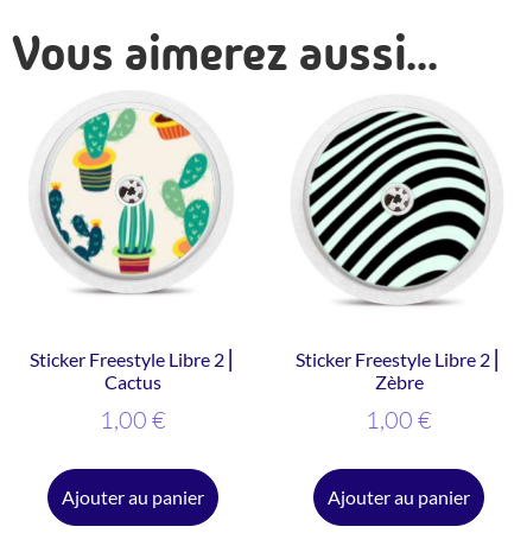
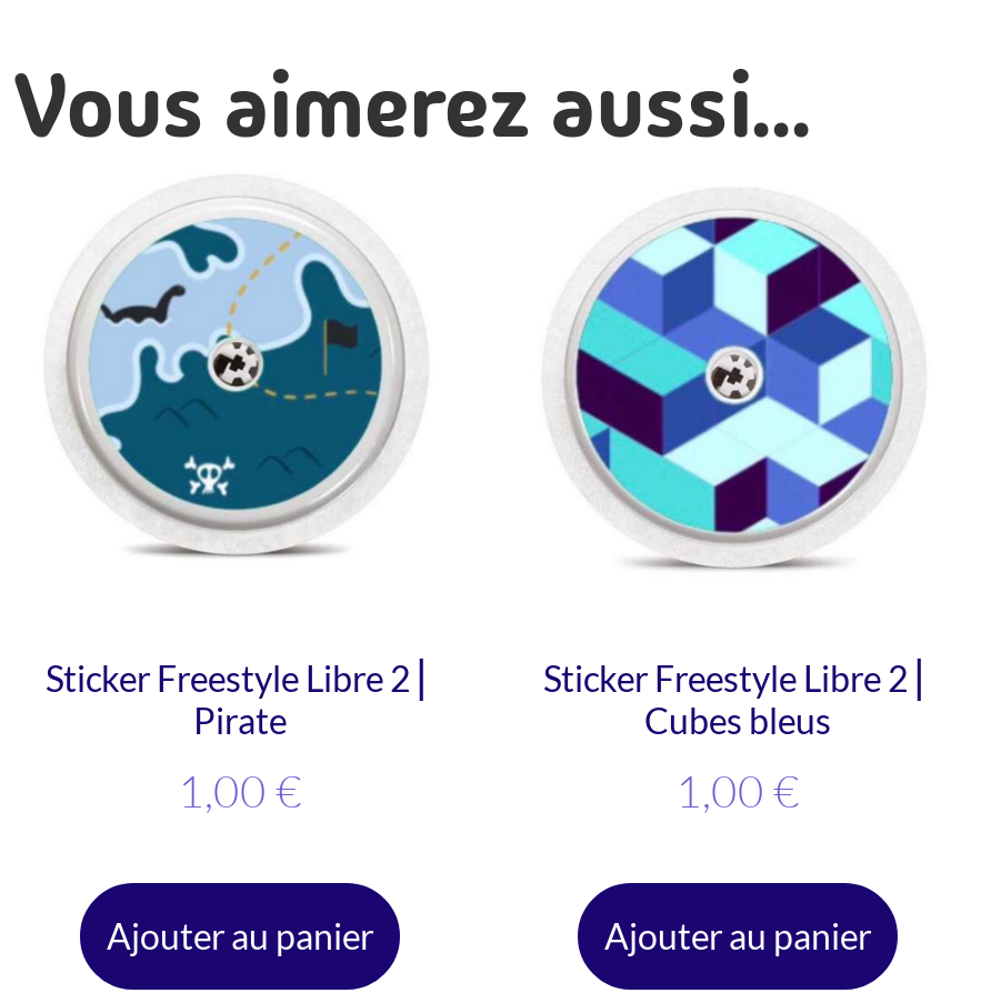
[47,108,210,274] [image] -> [82,212,387,521] [image]
[309,110,487,306] [image] -> [571,214,900,579] [image]
[104,370,161,392] Cactus -> [193,700,287,742] Pirate
[374,370,423,392] Zèbre -> [644,700,831,742] Cubes bleus

